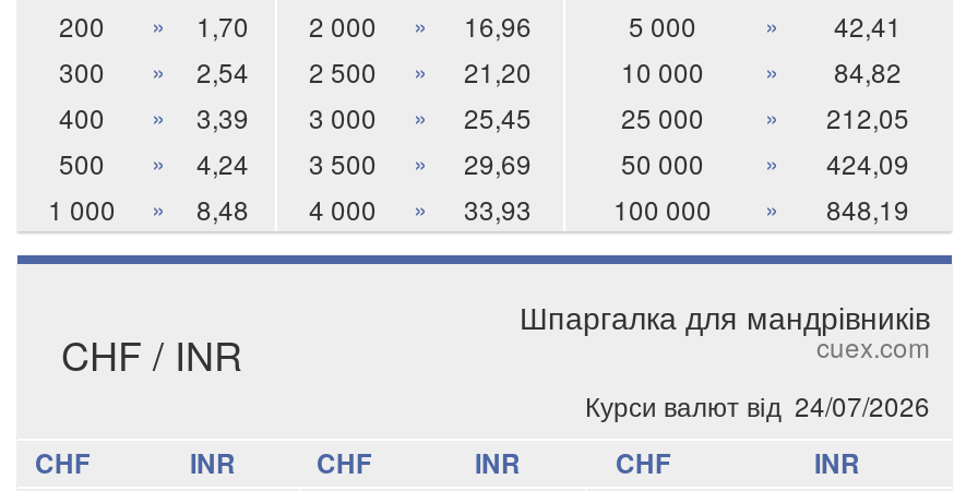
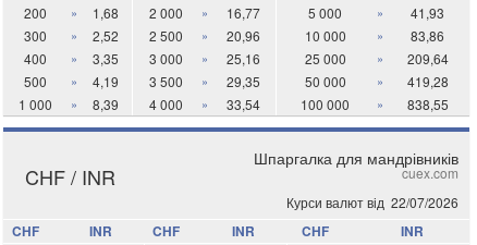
[196,7,249,44] 1,70 -> [93,3,119,22] 1,68
[464,7,532,44] 16,96 -> [226,3,260,22] 16,77
[834,7,902,44] 42,41 -> [411,3,444,22] 41,93
[196,52,249,89] 2,54 -> [93,26,119,45] 2,52
[464,52,532,89] 21,20 -> [226,26,260,45] 20,96
[834,52,902,89] 84,82 -> [411,26,444,45] 83,86
[196,98,249,135] 3,39 -> [93,49,119,68] 3,35
[464,98,532,135] 25,45 -> [226,49,260,68] 25,16
[826,98,909,135] 212,05 -> [407,49,448,68] 209,64
[196,144,249,181] 4,24 -> [93,72,119,90] 4,19
[464,144,532,181] 29,69 -> [226,72,260,90] 29,35
[826,144,909,181] 424,09 -> [407,72,448,90] 419,28
[196,190,249,227] 8,48 -> [93,95,119,113] 8,39
[464,190,532,227] 33,93 -> [226,95,260,113] 33,54
[826,190,909,227] 848,19 -> [407,95,448,113] 838,55
[585,386,930,423] Курси валют від 24/07/2026 -> [286,193,458,211] Курси валют від 22/07/2026

